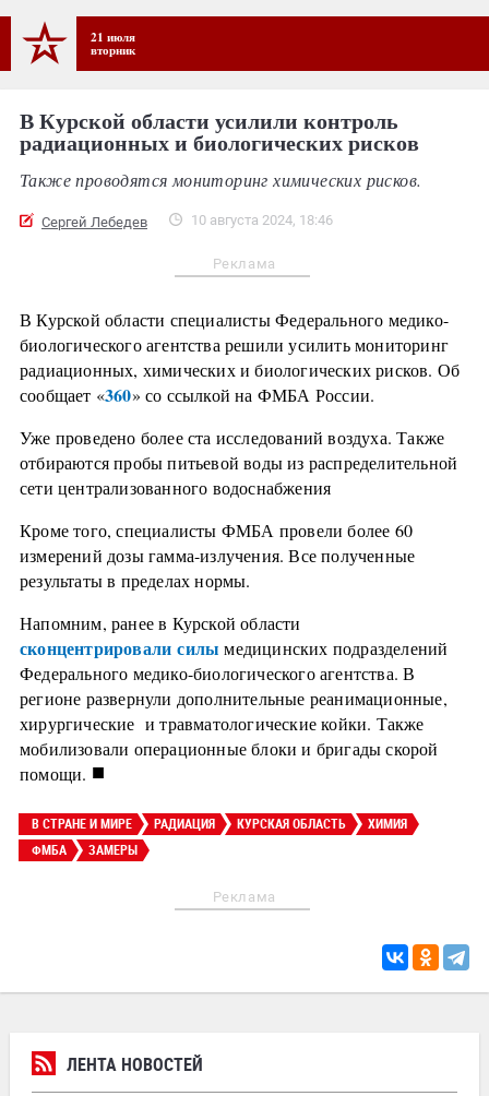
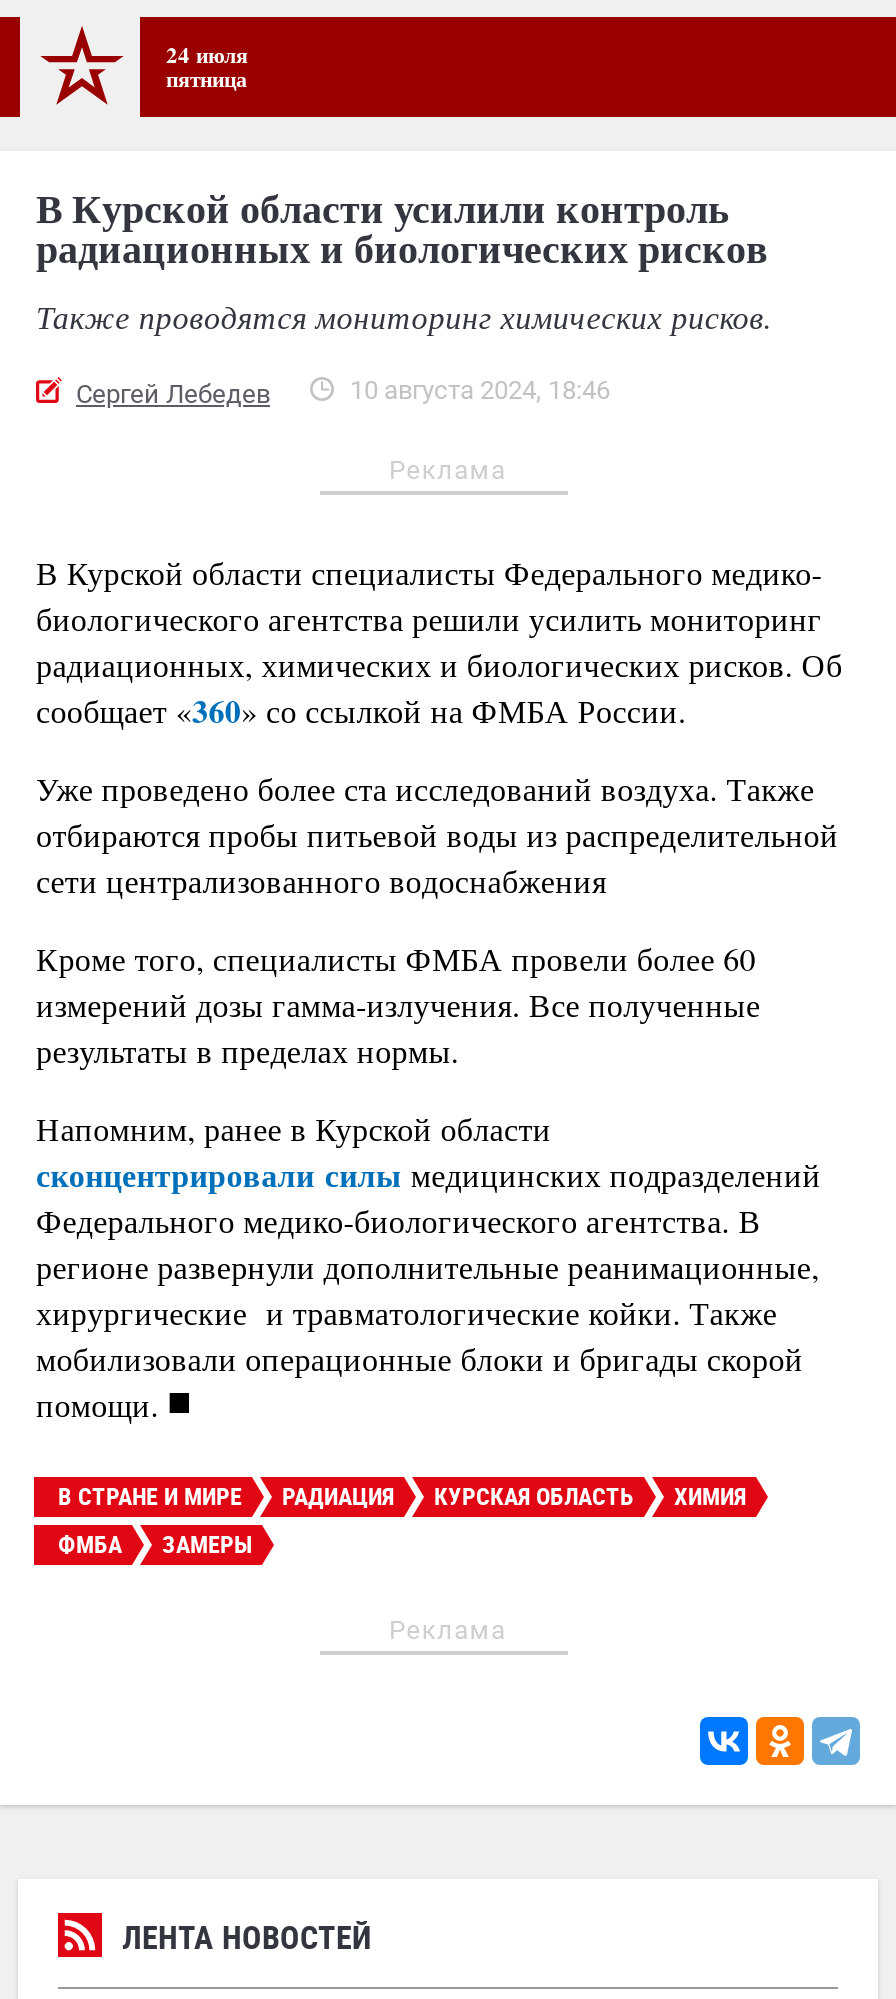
[91,27,135,59] 21 июля | вторник -> [166,37,248,95] 24 июля | пятница

